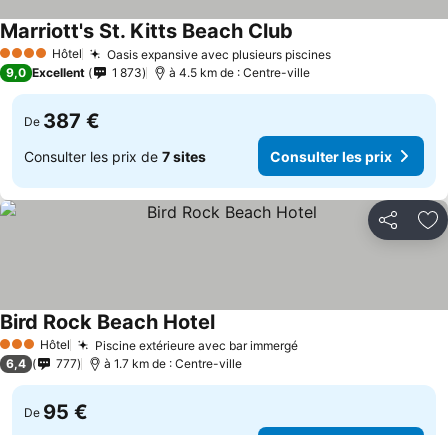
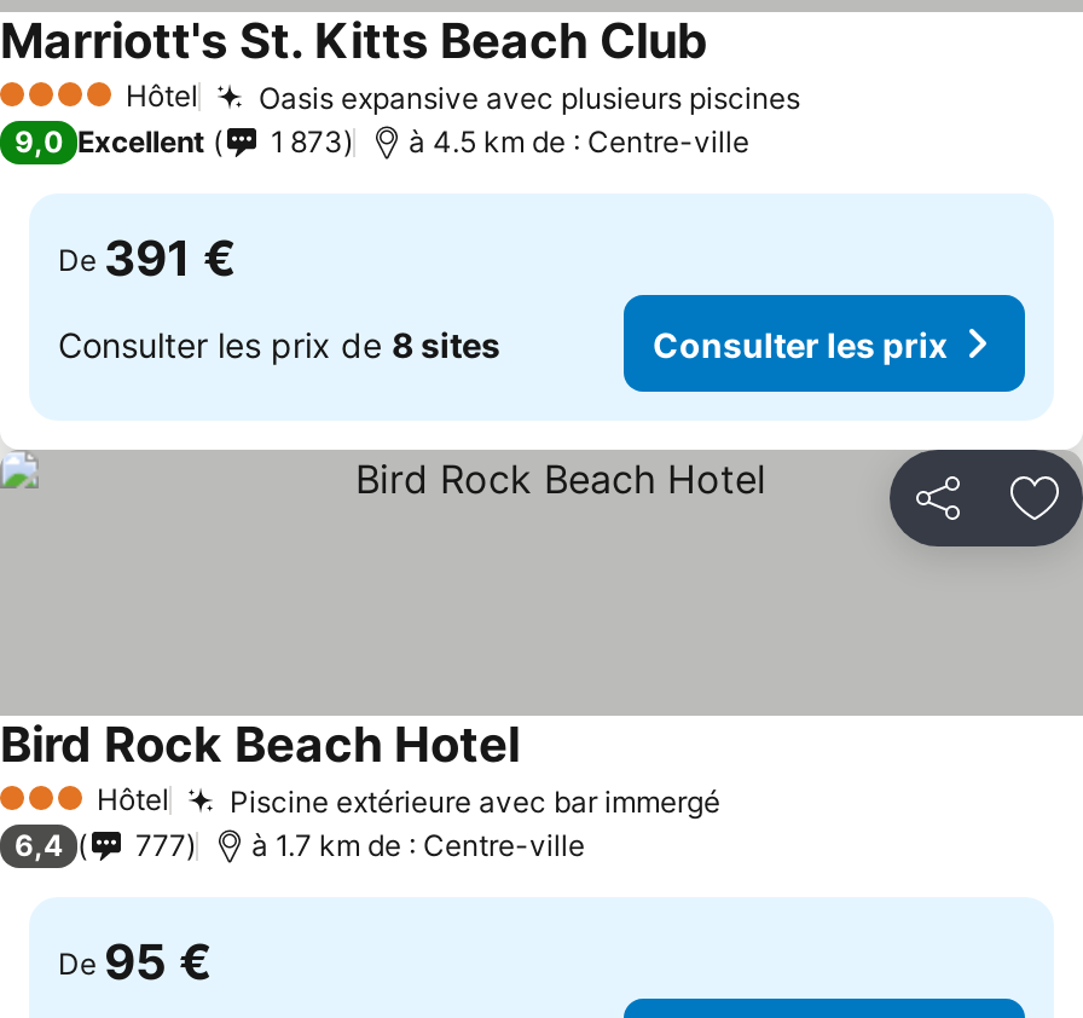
[24,109,100,133] De 387 € -> [58,230,237,288] De 391 €
[24,147,206,164] Consulter les prix de 7 sites -> [58,323,500,364] Consulter les prix de 8 sites

